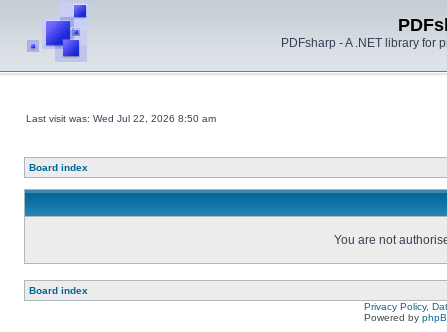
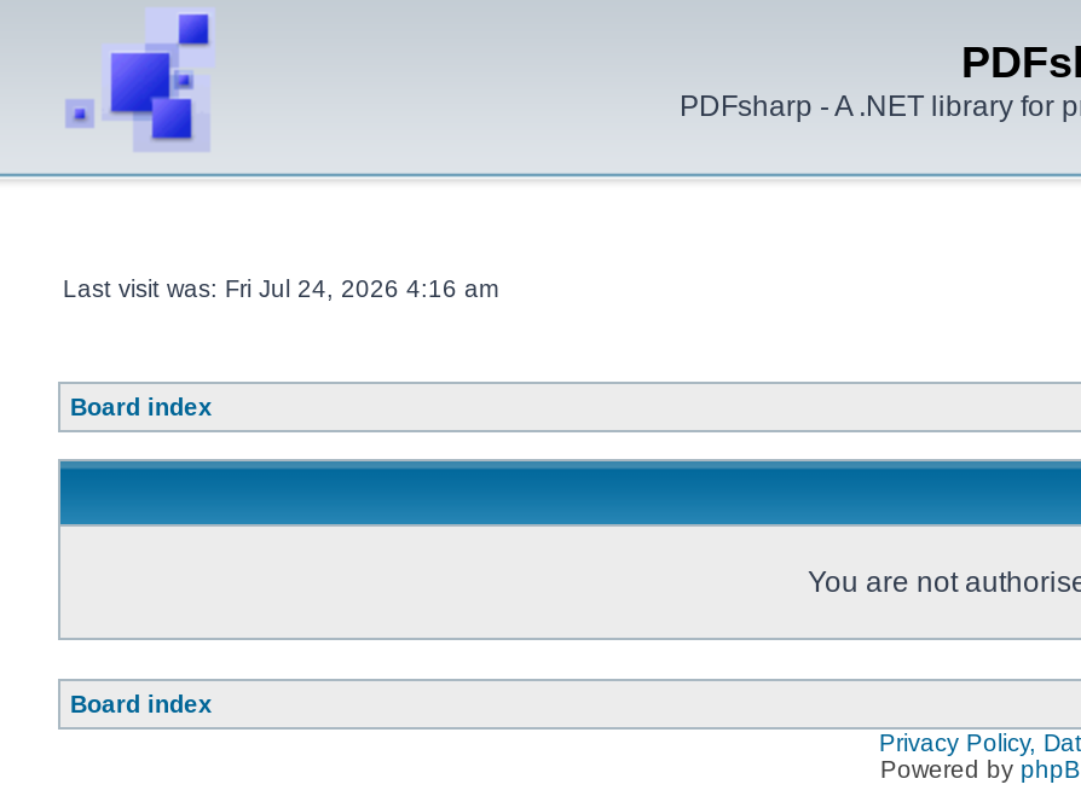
[26,113,216,124] Last visit was: Wed Jul 22, 2026 8:50 am -> [63,275,498,302] Last visit was: Fri Jul 24, 2026 4:16 am

